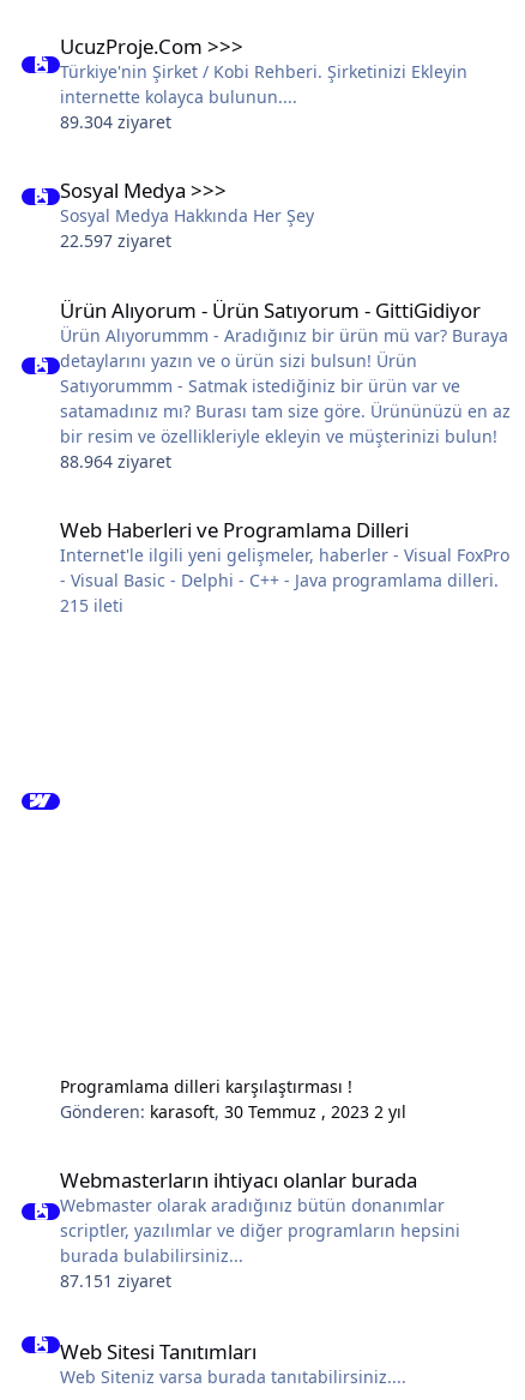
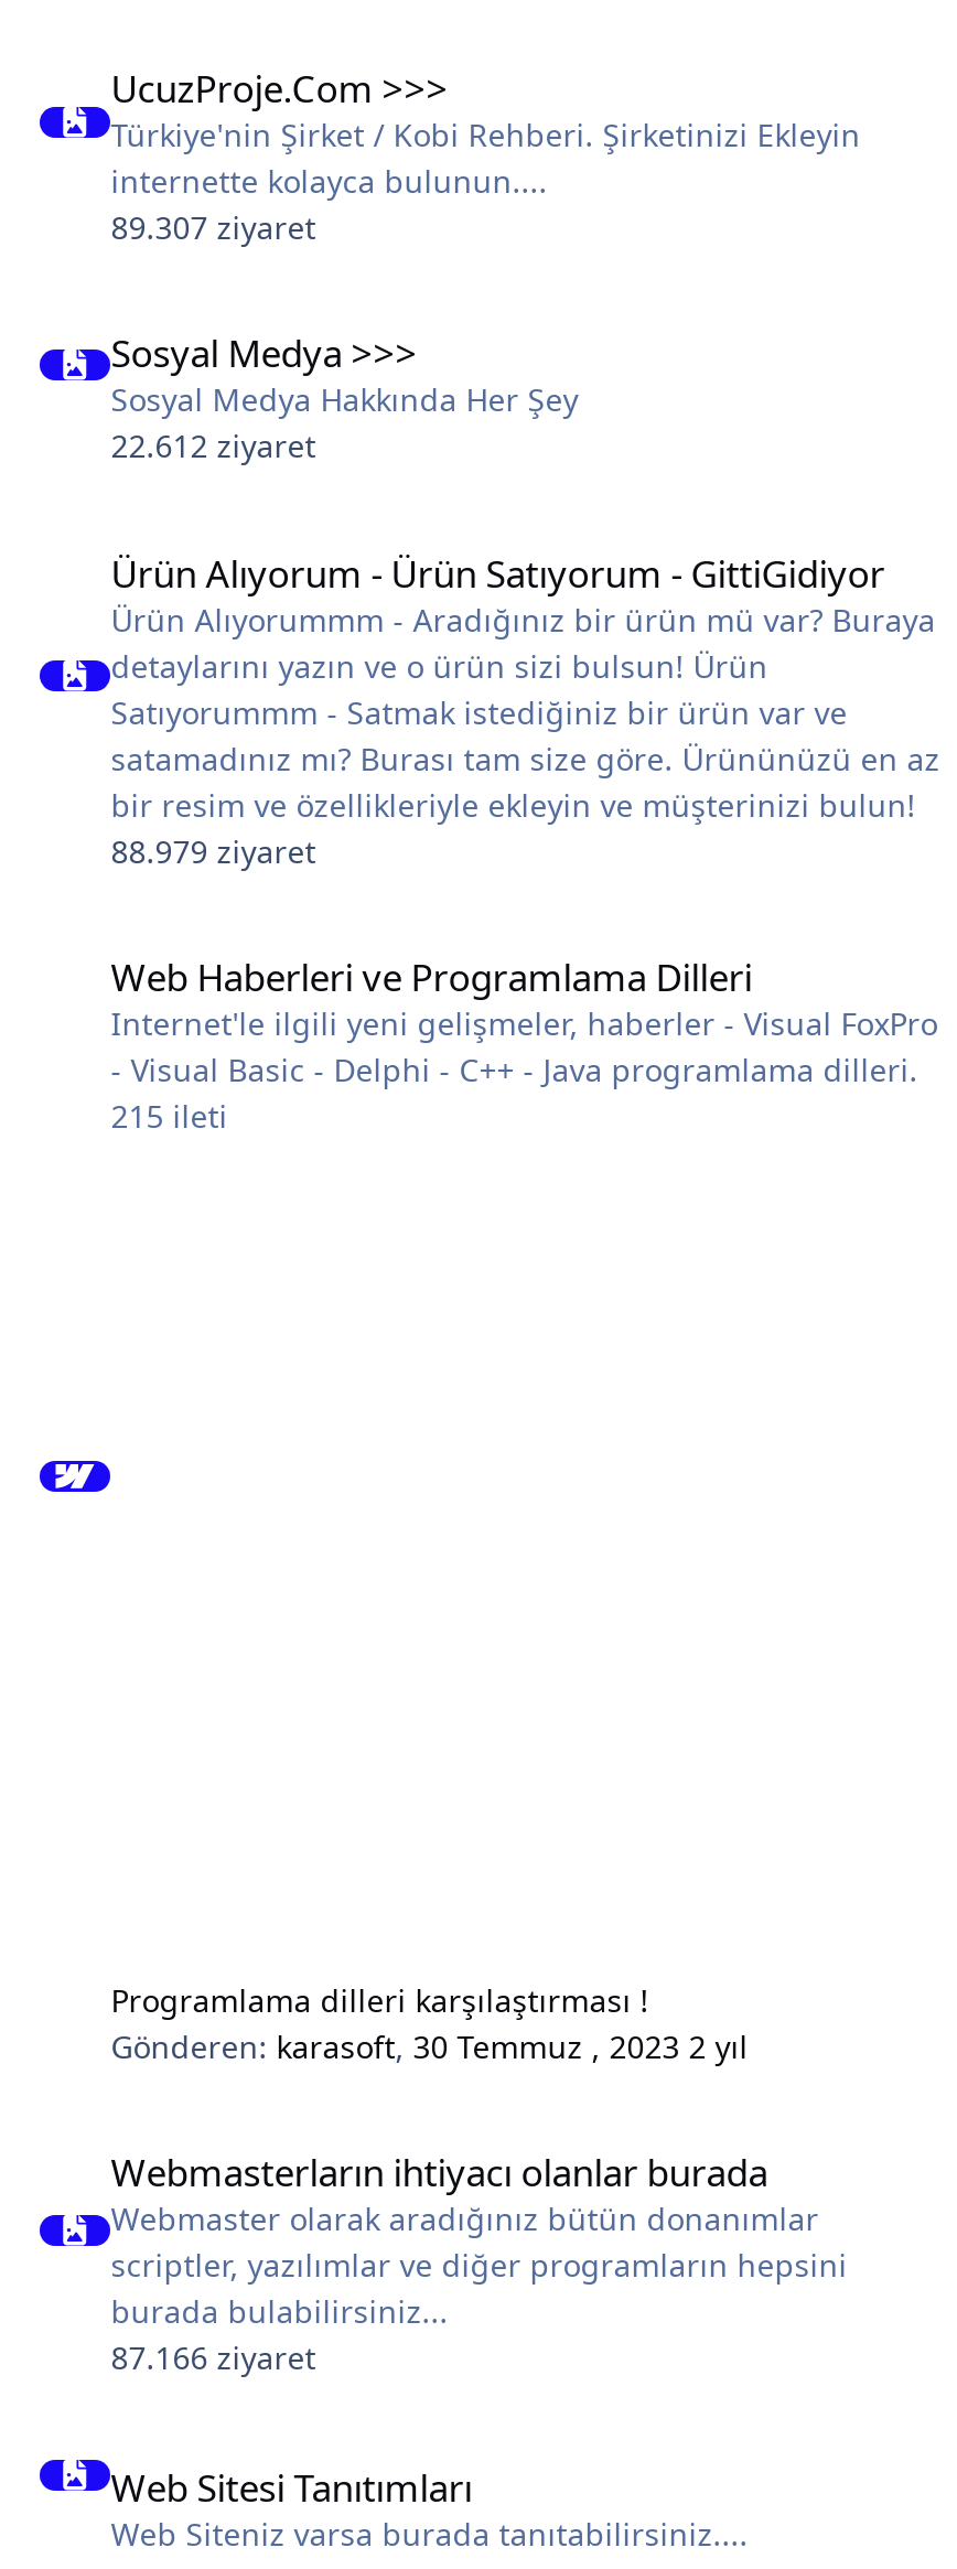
[60,110,172,133] 89.304 ziyaret -> [111,206,316,248] 89.307 ziyaret
[60,229,172,252] 22.597 ziyaret -> [111,425,316,467] 22.612 ziyaret
[60,450,172,472] 88.964 ziyaret -> [111,830,316,871] 88.979 ziyaret
[60,1269,172,1292] 87.151 ziyaret -> [111,2337,316,2378] 87.166 ziyaret

